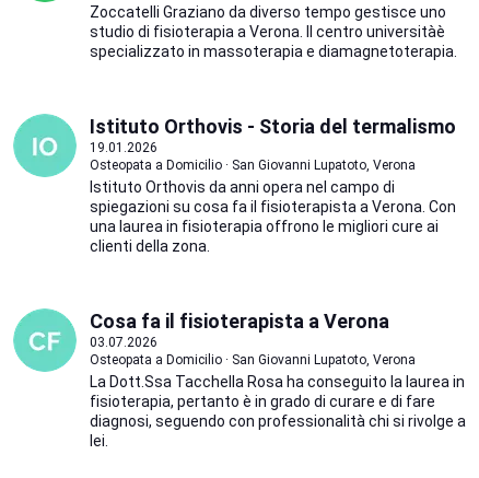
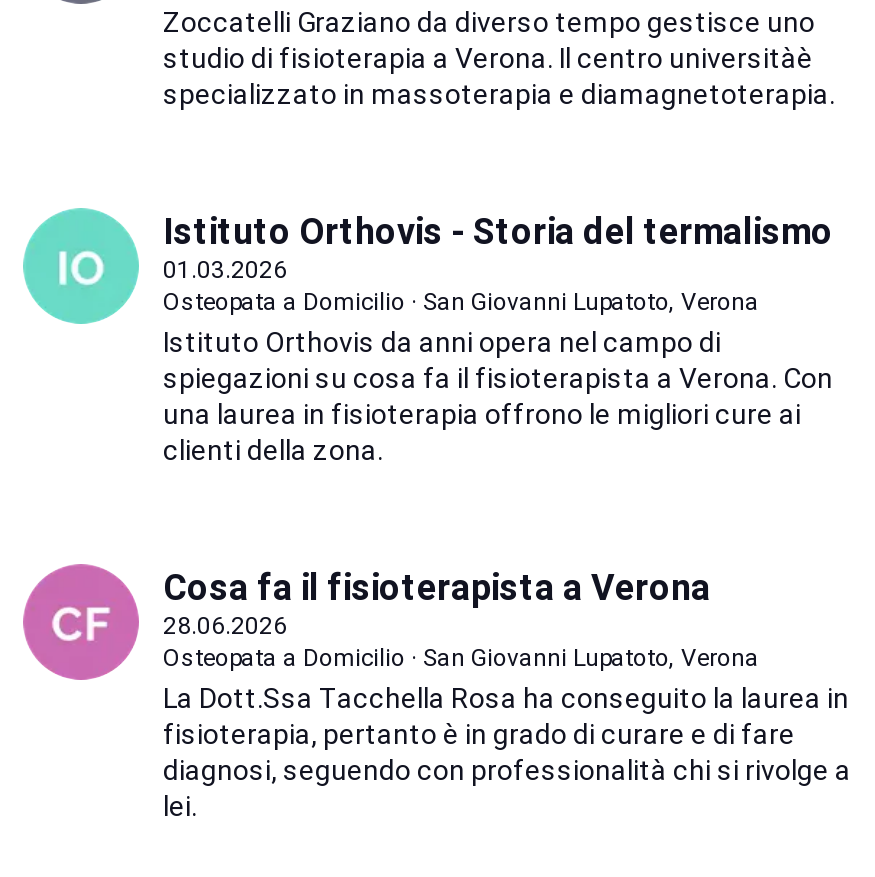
[90,140,157,155] 19.01.2026 -> [163,256,287,284] 01.03.2026
[12,307,157,373] [image] | 03.07.2026 -> [21,562,287,682] [image] | 28.06.2026

